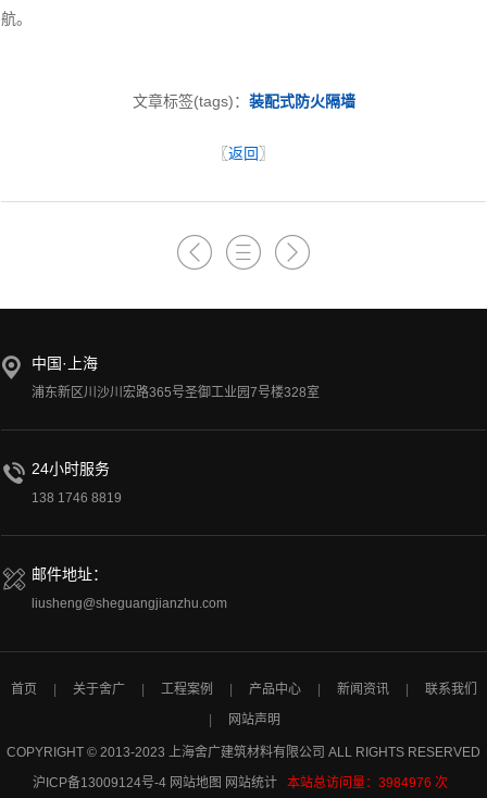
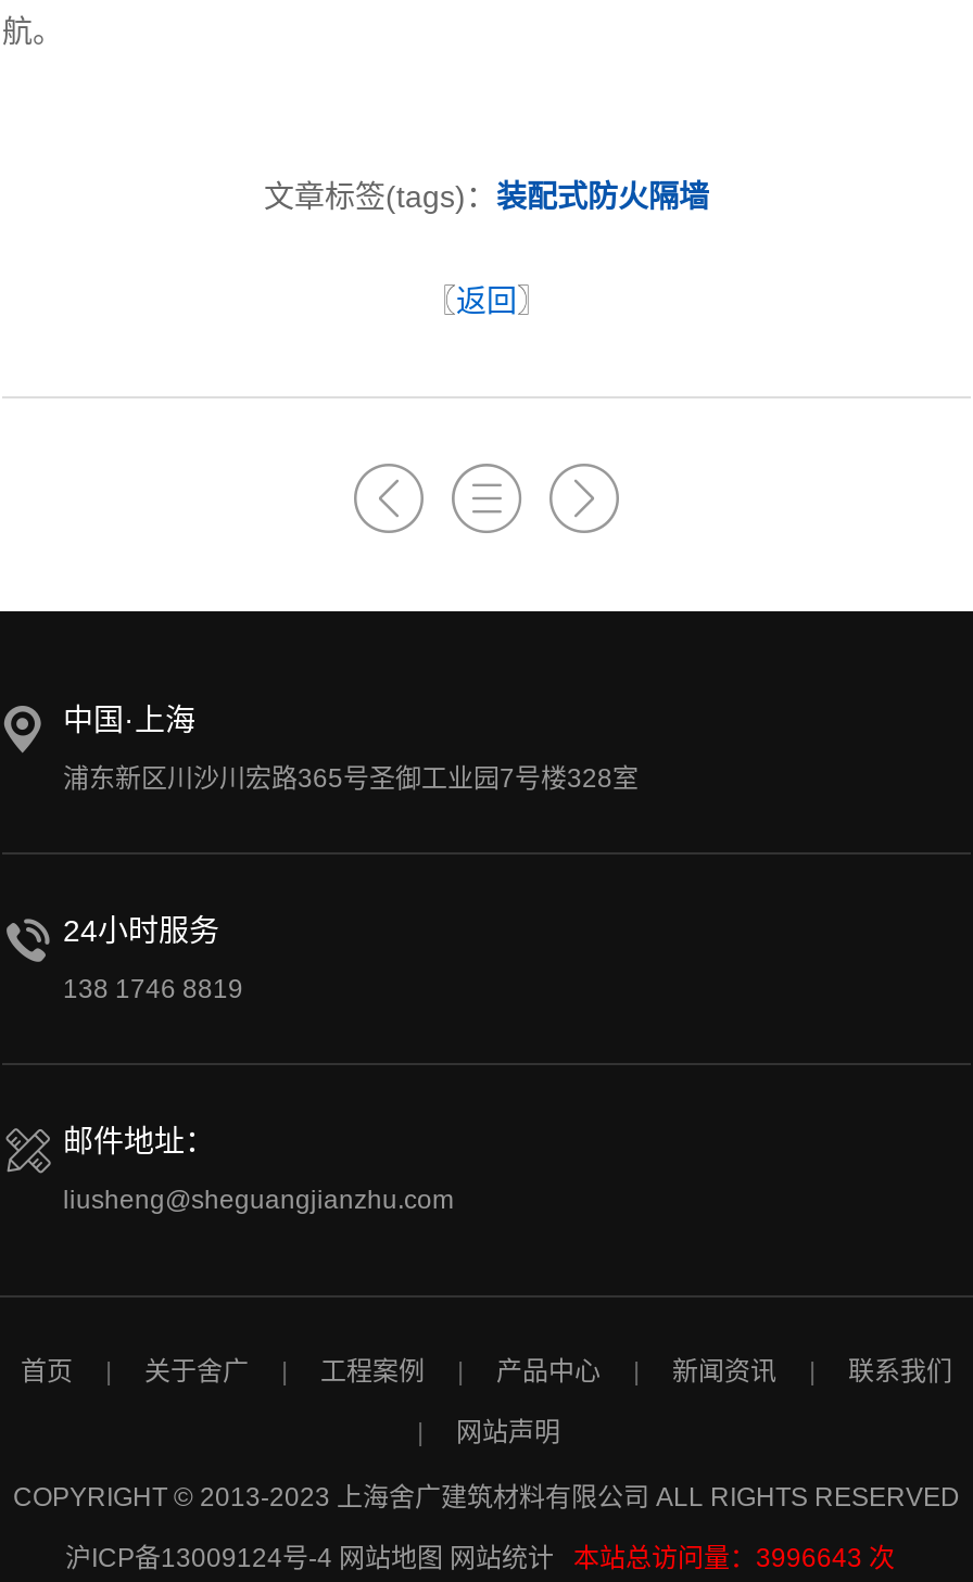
[287,775,448,790] 本站总访问量：3984976 次 -> [573,1542,895,1573] 本站总访问量：3996643 次

